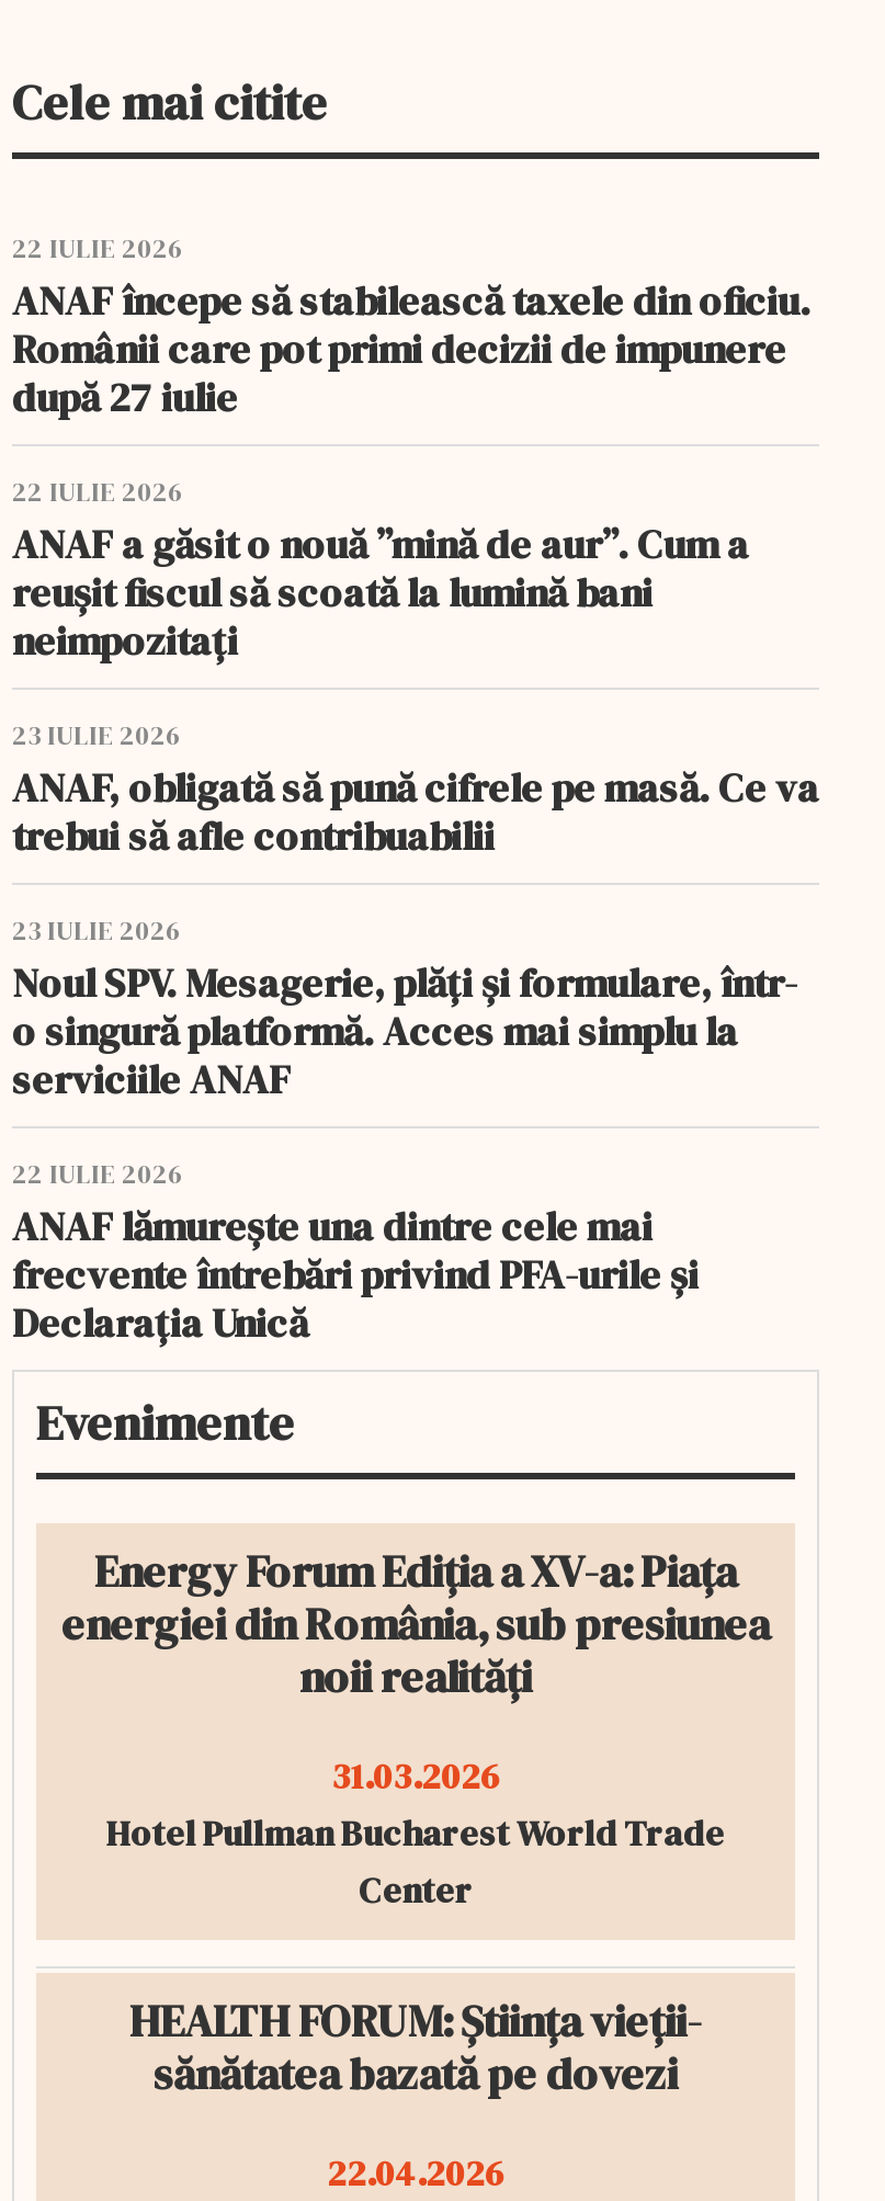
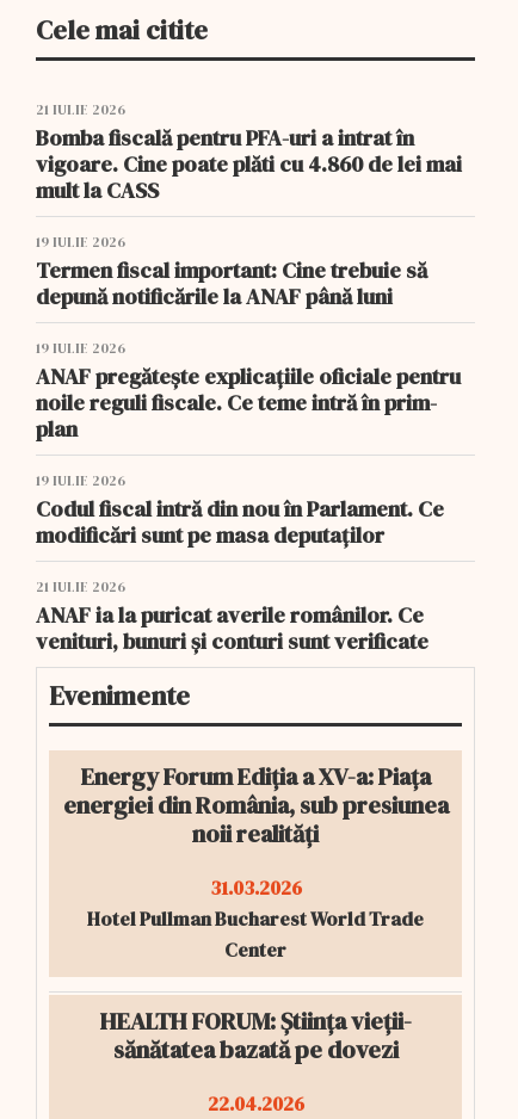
[12,230,810,423] 22 IULIE 2026 | ANAF începe să stabilească taxele din oficiu. | Românii care pot primi decizii de impunere | după 27 iulie -> [36,100,462,205] 21 IULIE 2026 | Bomba fiscală pentru PFA-uri a intrat în | vigoare. Cine poate plăti cu 4.860 de lei mai | mult la CASS
[12,474,749,667] 22 IULIE 2026 | ANAF a găsit o nouă ”mină de aur”. Cum a | reușit fiscul să scoată la lumină bani | neimpozitați -> [36,232,427,311] 19 IULIE 2026 | Termen fiscal important: Cine trebuie să | depună notificările la ANAF până luni
[12,717,819,862] 23 IULIE 2026 | ANAF, obligată să pună cifrele pe masă. Ce va | trebui să afle contribuabilii -> [36,338,461,443] 19 IULIE 2026 | ANAF pregătește explicațiile oficiale pentru | noile reguli fiscale. Ce teme intră în prim- | plan
[12,912,797,1105] 23 IULIE 2026 | Noul SPV. Mesagerie, plăți și formulare, într- | o singură platformă. Acces mai simplu la | serviciile ANAF -> [36,471,444,549] 19 IULIE 2026 | Codul fiscal intră din nou în Parlament. Ce | modificări sunt pe masa deputaților
[12,1156,699,1349] 22 IULIE 2026 | ANAF lămurește una dintre cele mai | frecvente întrebări privind PFA-urile şi | Declarația Unică -> [36,577,428,656] 21 IULIE 2026 | ANAF ia la puricat averile românilor. Ce | venituri, bunuri și conturi sunt verificate

